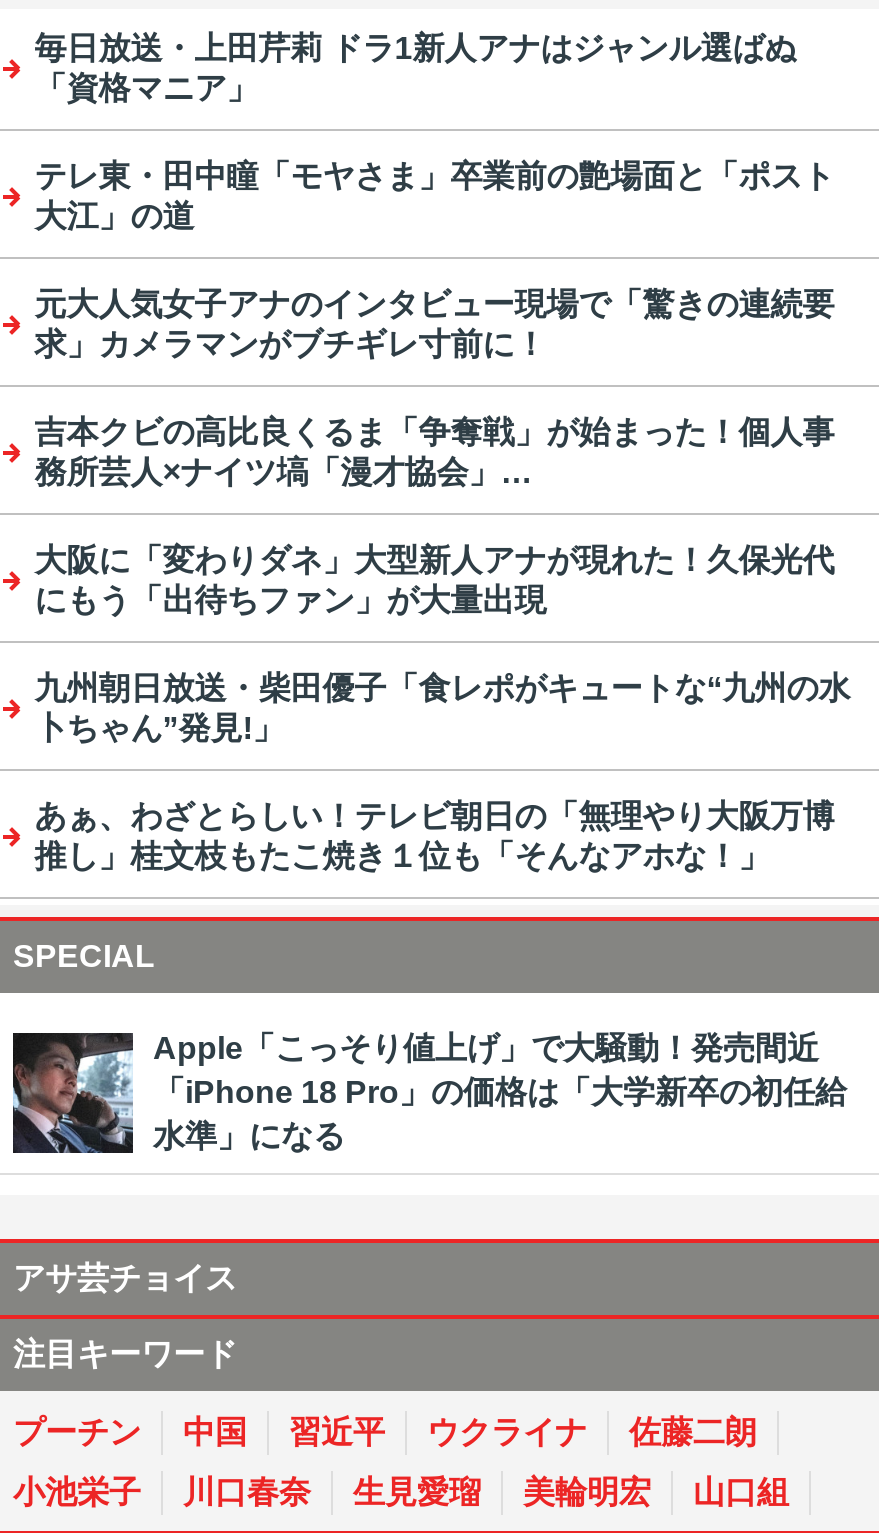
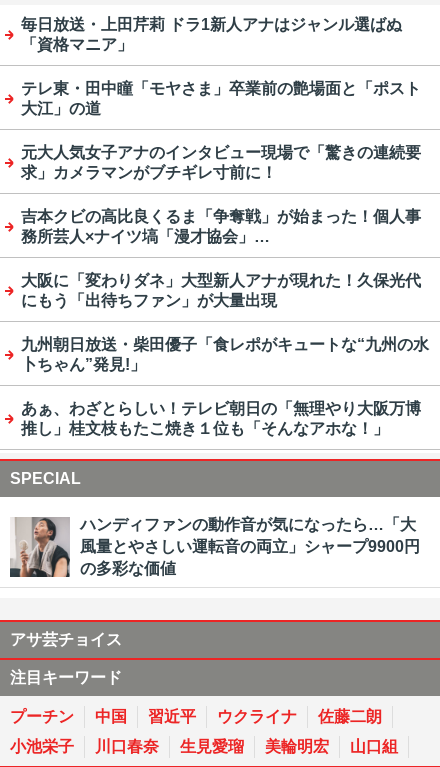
[11,1031,847,1155] [image] | Apple「こっそり値上げ」で大騒動！発売間近 | 「iPhone 18 Pro」の価格は「大学新卒の初任給 | 水準」になる -> [9,516,420,578] [image] | ハンディファンの動作音が気になったら…「大 | 風量とやさしい運転音の両立」シャープ9900円 | の多彩な価値

